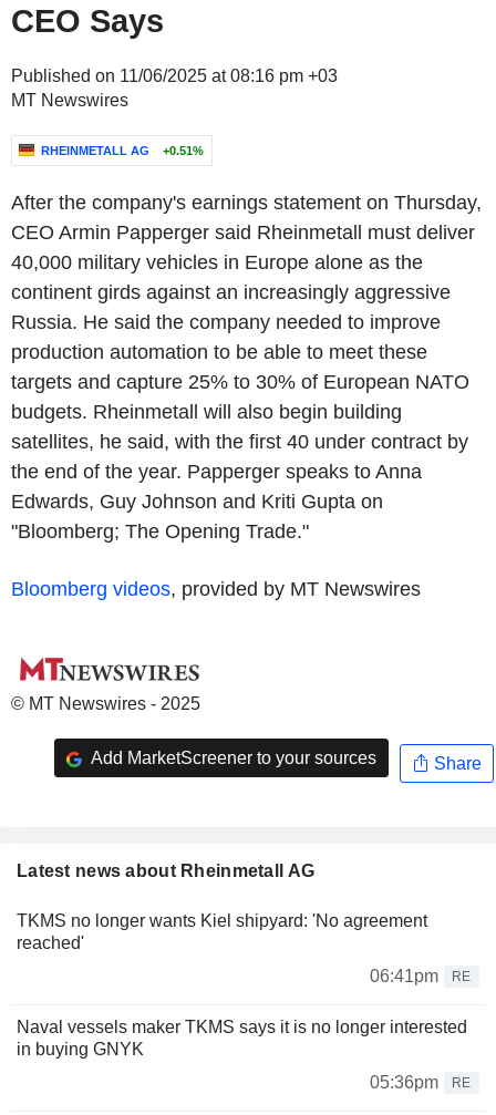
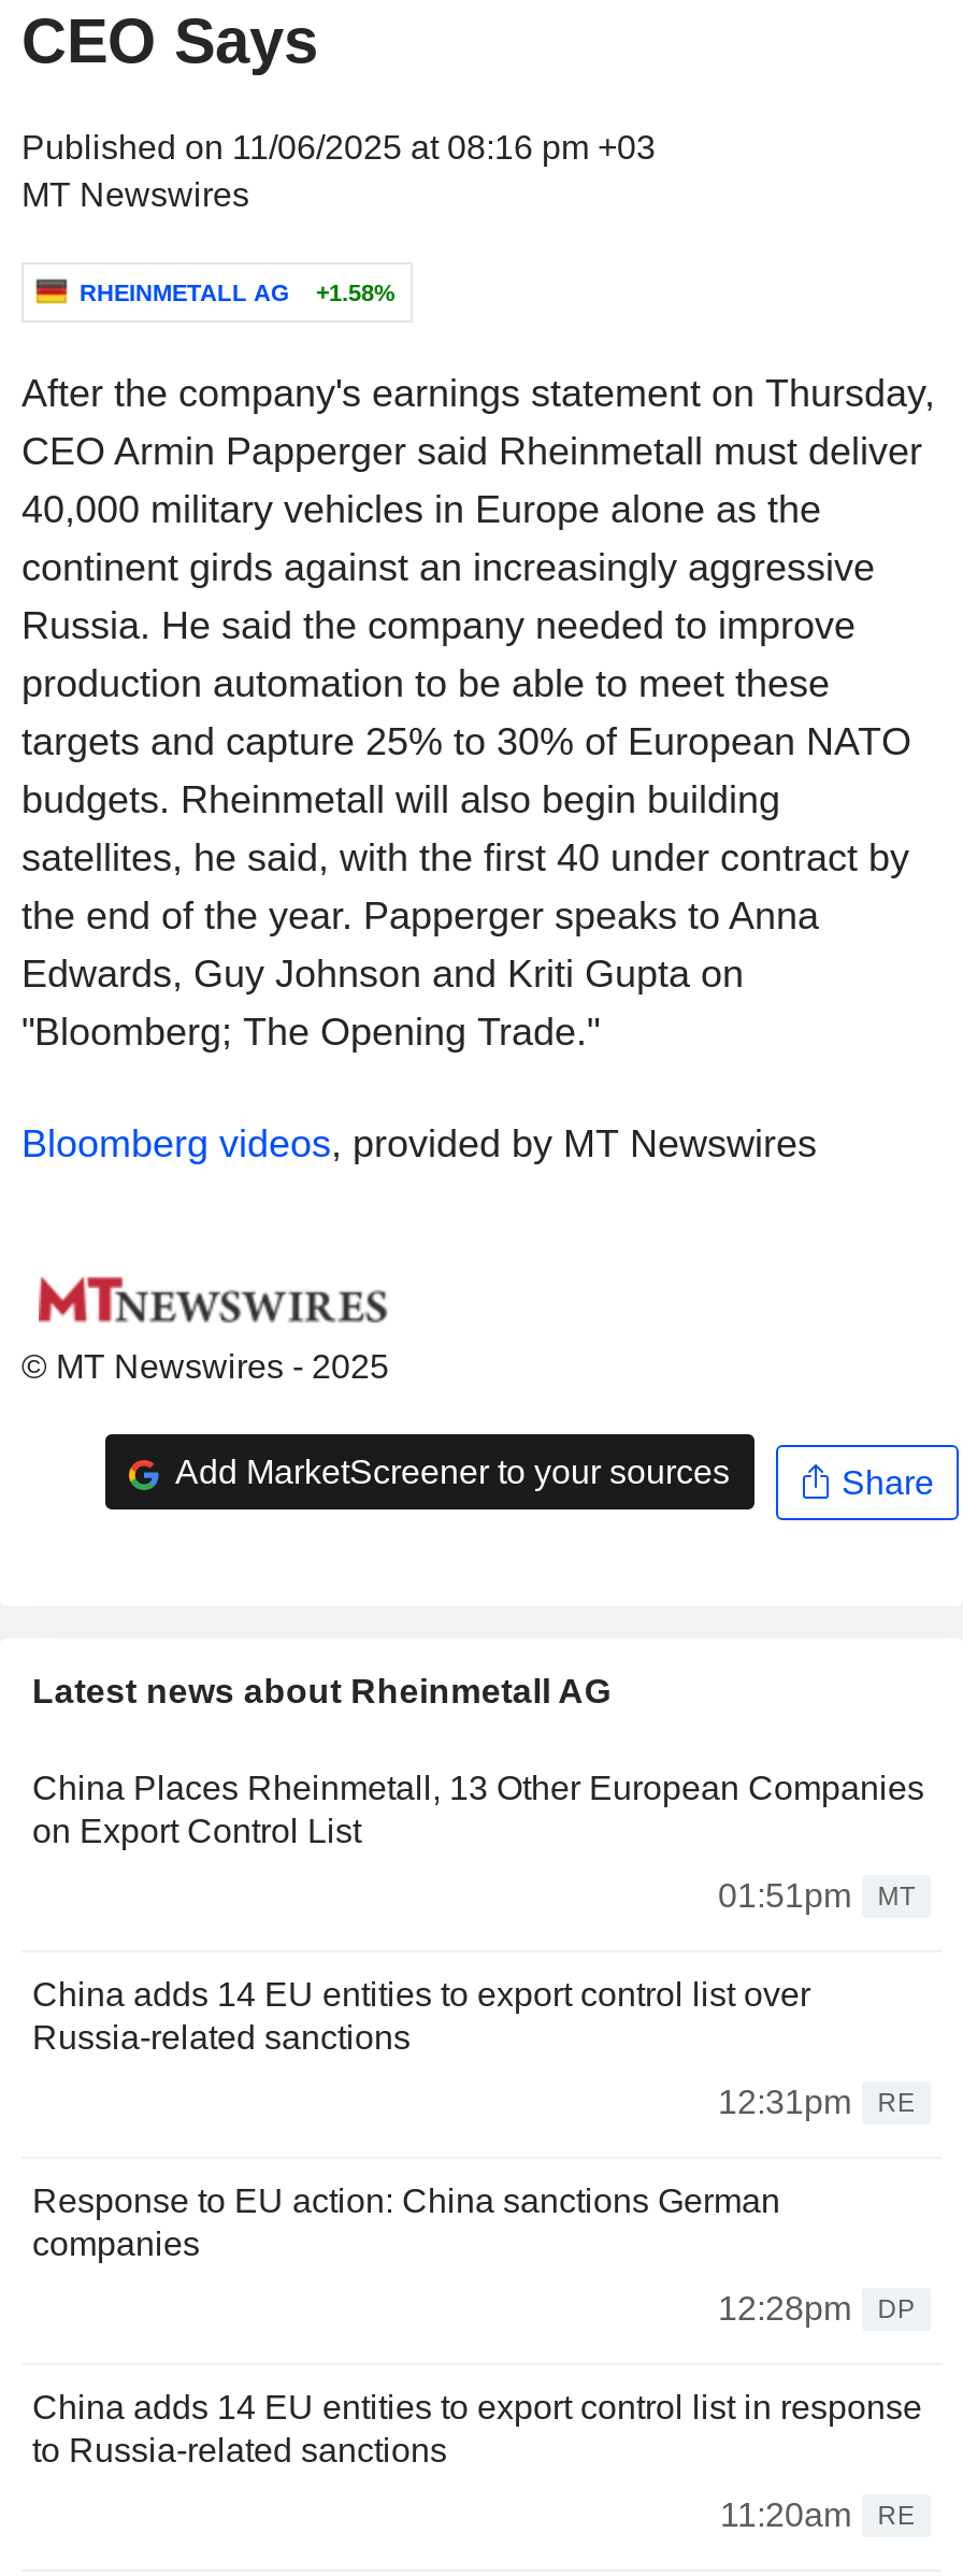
[41,144,204,157] RHEINMETALL AG +0.51% -> [80,280,396,305] RHEINMETALL AG +1.58%
[17,911,438,986] TKMS no longer wants Kiel shipyard: 'No agreement | reached' | 06:41pm -> [32,1770,924,2121] China Places Rheinmetall, 13 Other European Companies | on Export Control List | 01:51pm | MT | China adds 14 EU entities to export control list over | Russia-related sanctions | 12:31pm
[17,1018,467,1092] Naval vessels maker TKMS says it is no longer interested | in buying GNYK | 05:36pm -> [32,2183,922,2533] Response to EU action: China sanctions German | companies | 12:28pm | DP | China adds 14 EU entities to export control list in response | to Russia-related sanctions | 11:20am

